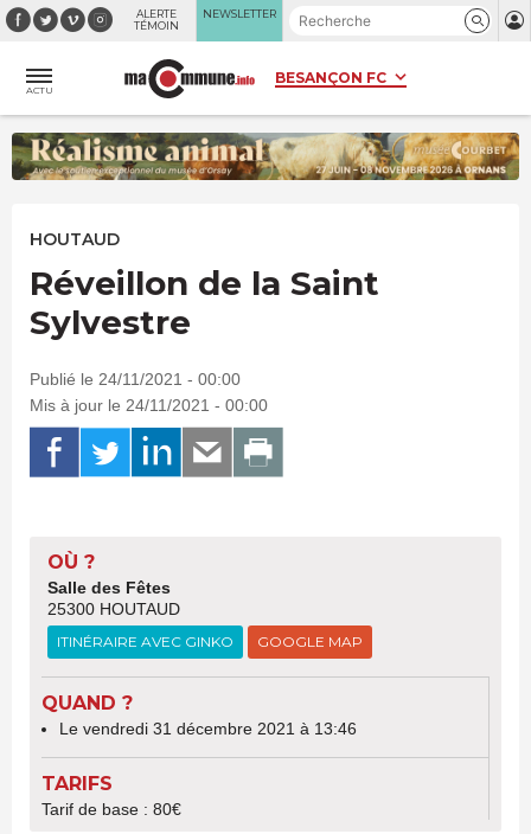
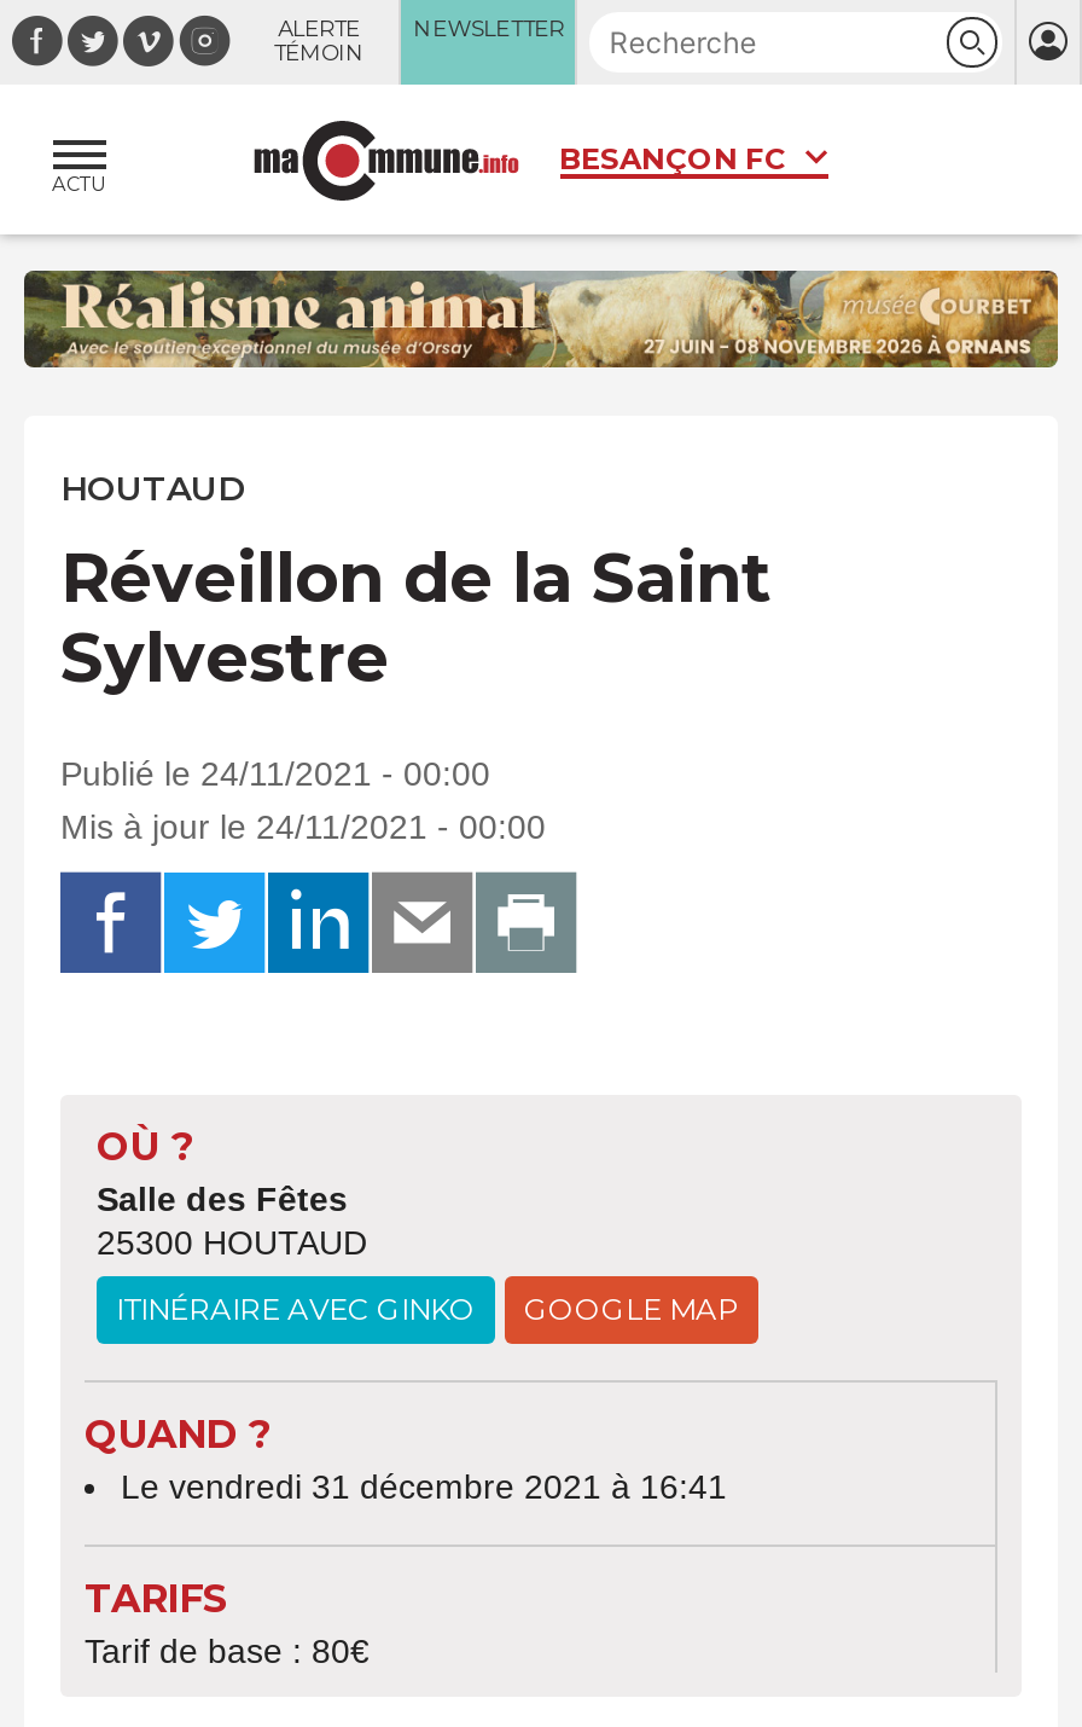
[59,719,357,738] Le vendredi 31 décembre 2021 à 13:46 -> [121,1467,727,1506] Le vendredi 31 décembre 2021 à 16:41

